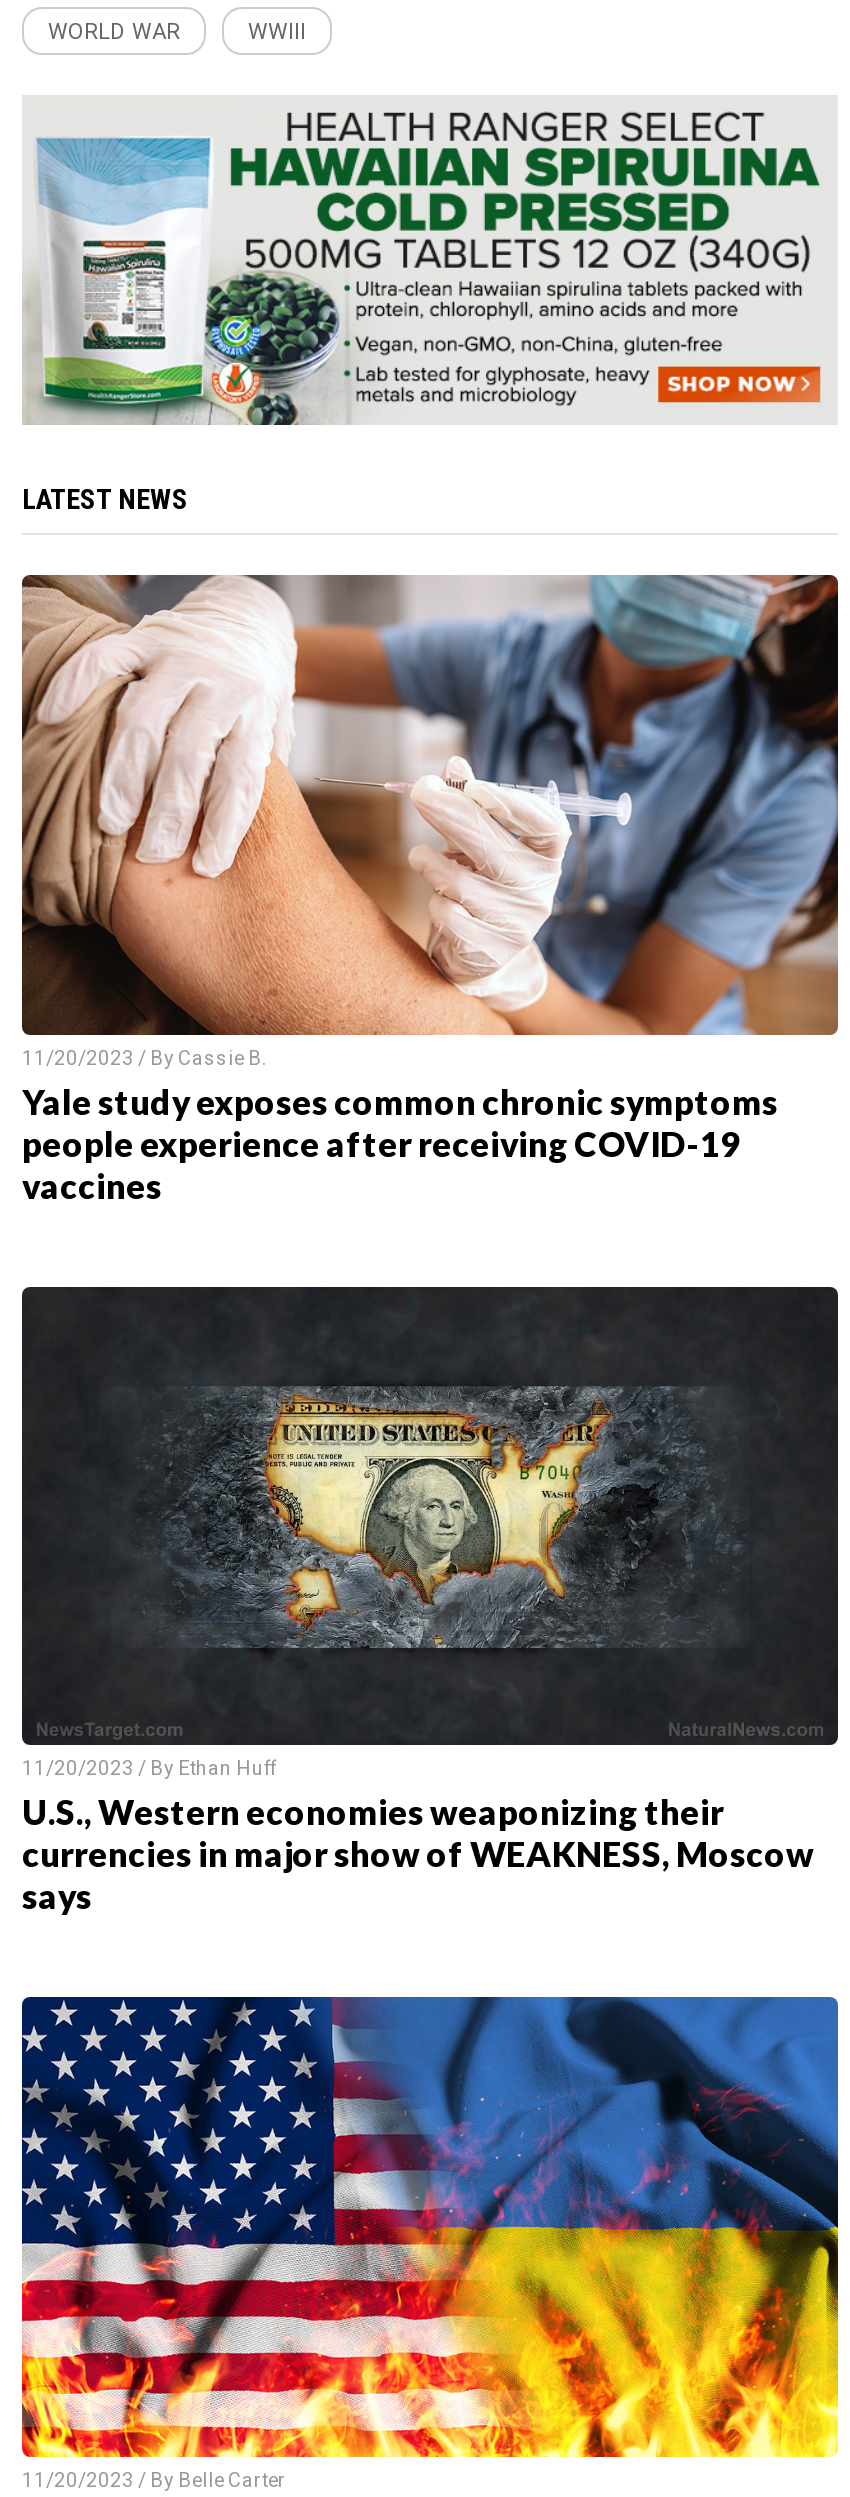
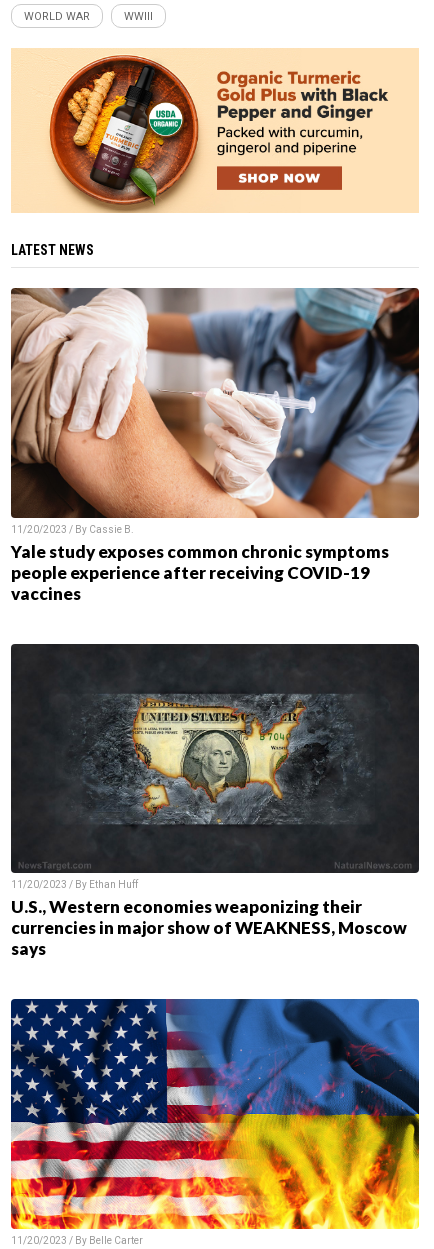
[22,99,834,427] [image] -> [11,49,418,214] [image]

